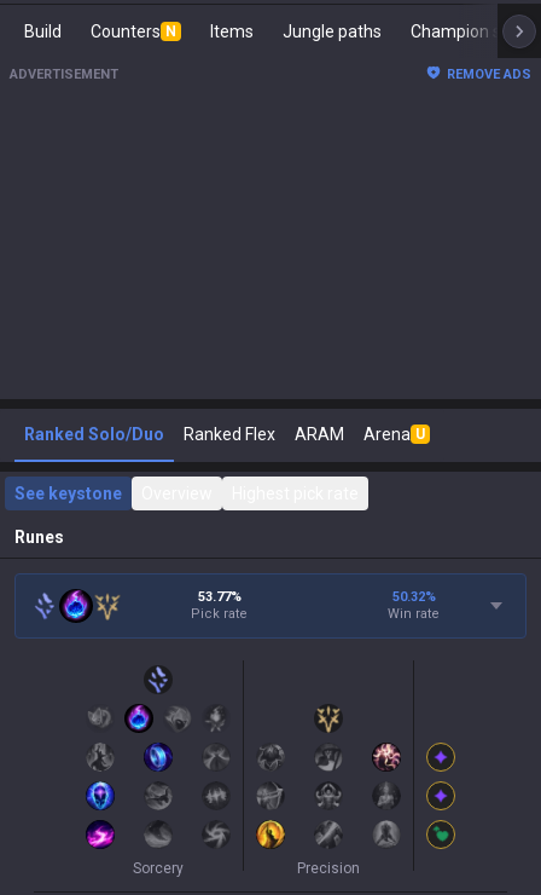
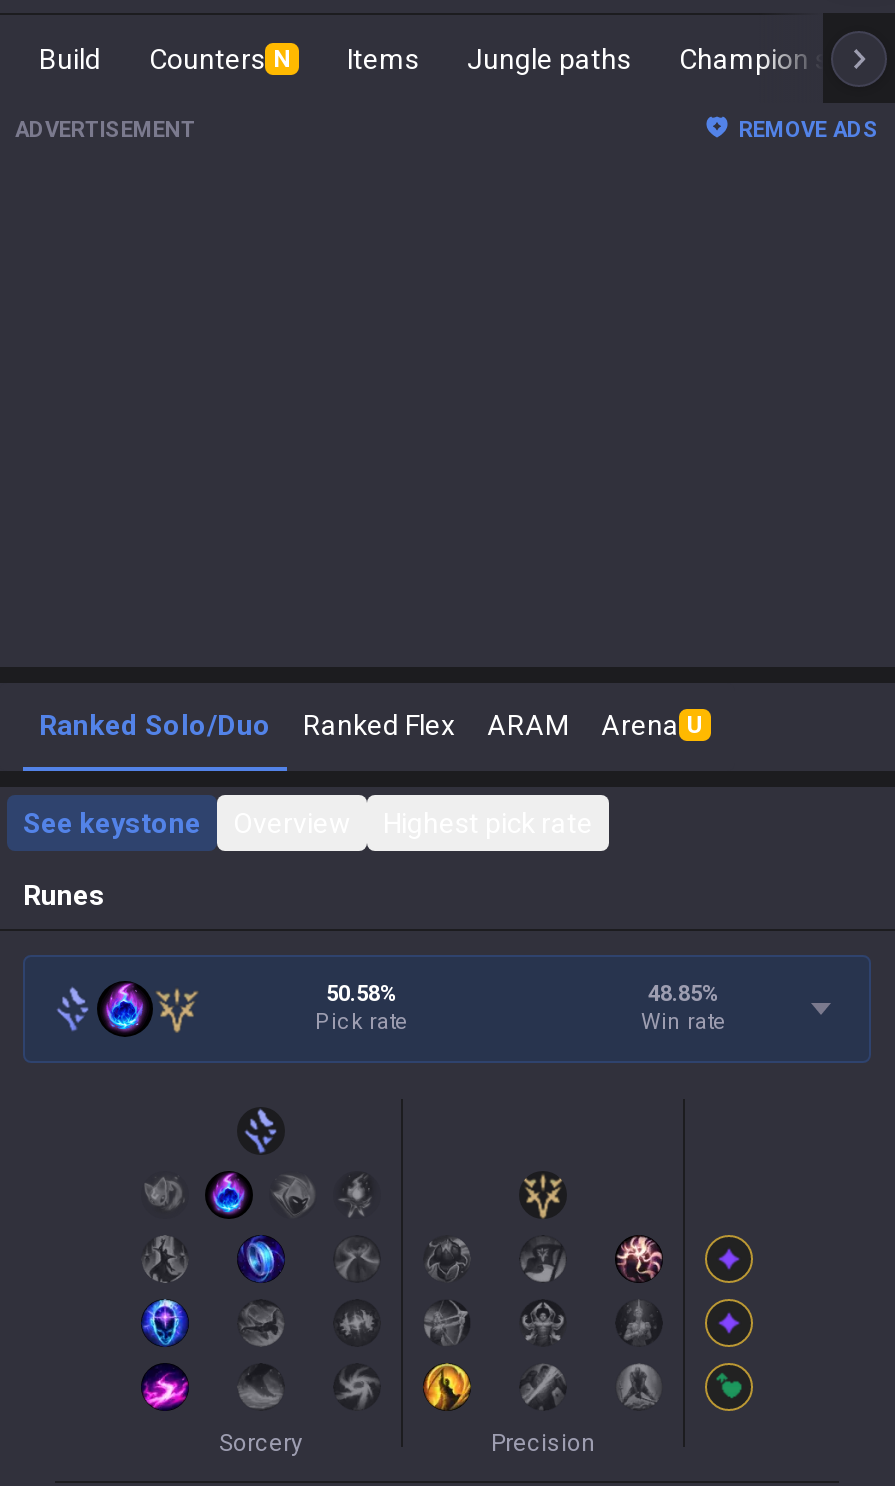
[197,589,241,605] 53.77% -> [326,981,398,1007] 50.58%
[392,589,435,605] 50.32% -> [648,981,720,1007] 48.85%

